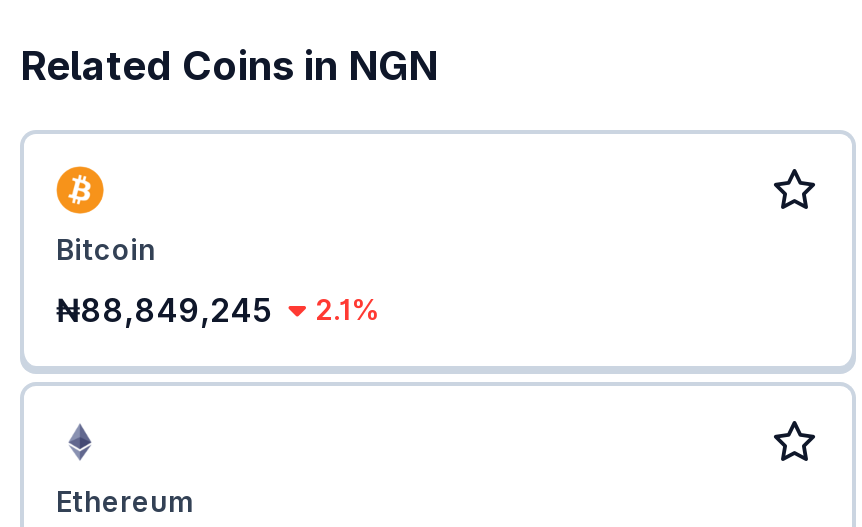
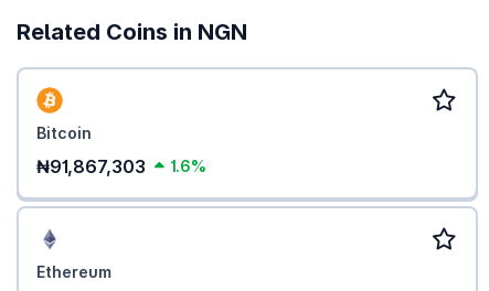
[56,290,272,330] ₦88,849,245 -> [36,155,146,177] ₦91,867,303
[315,292,379,326] 2.1% -> [169,157,206,175] 1.6%

